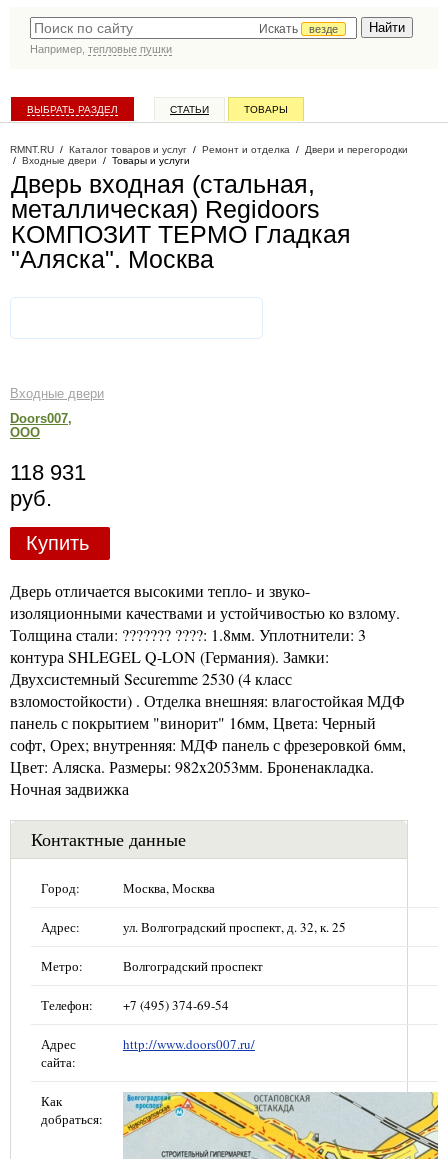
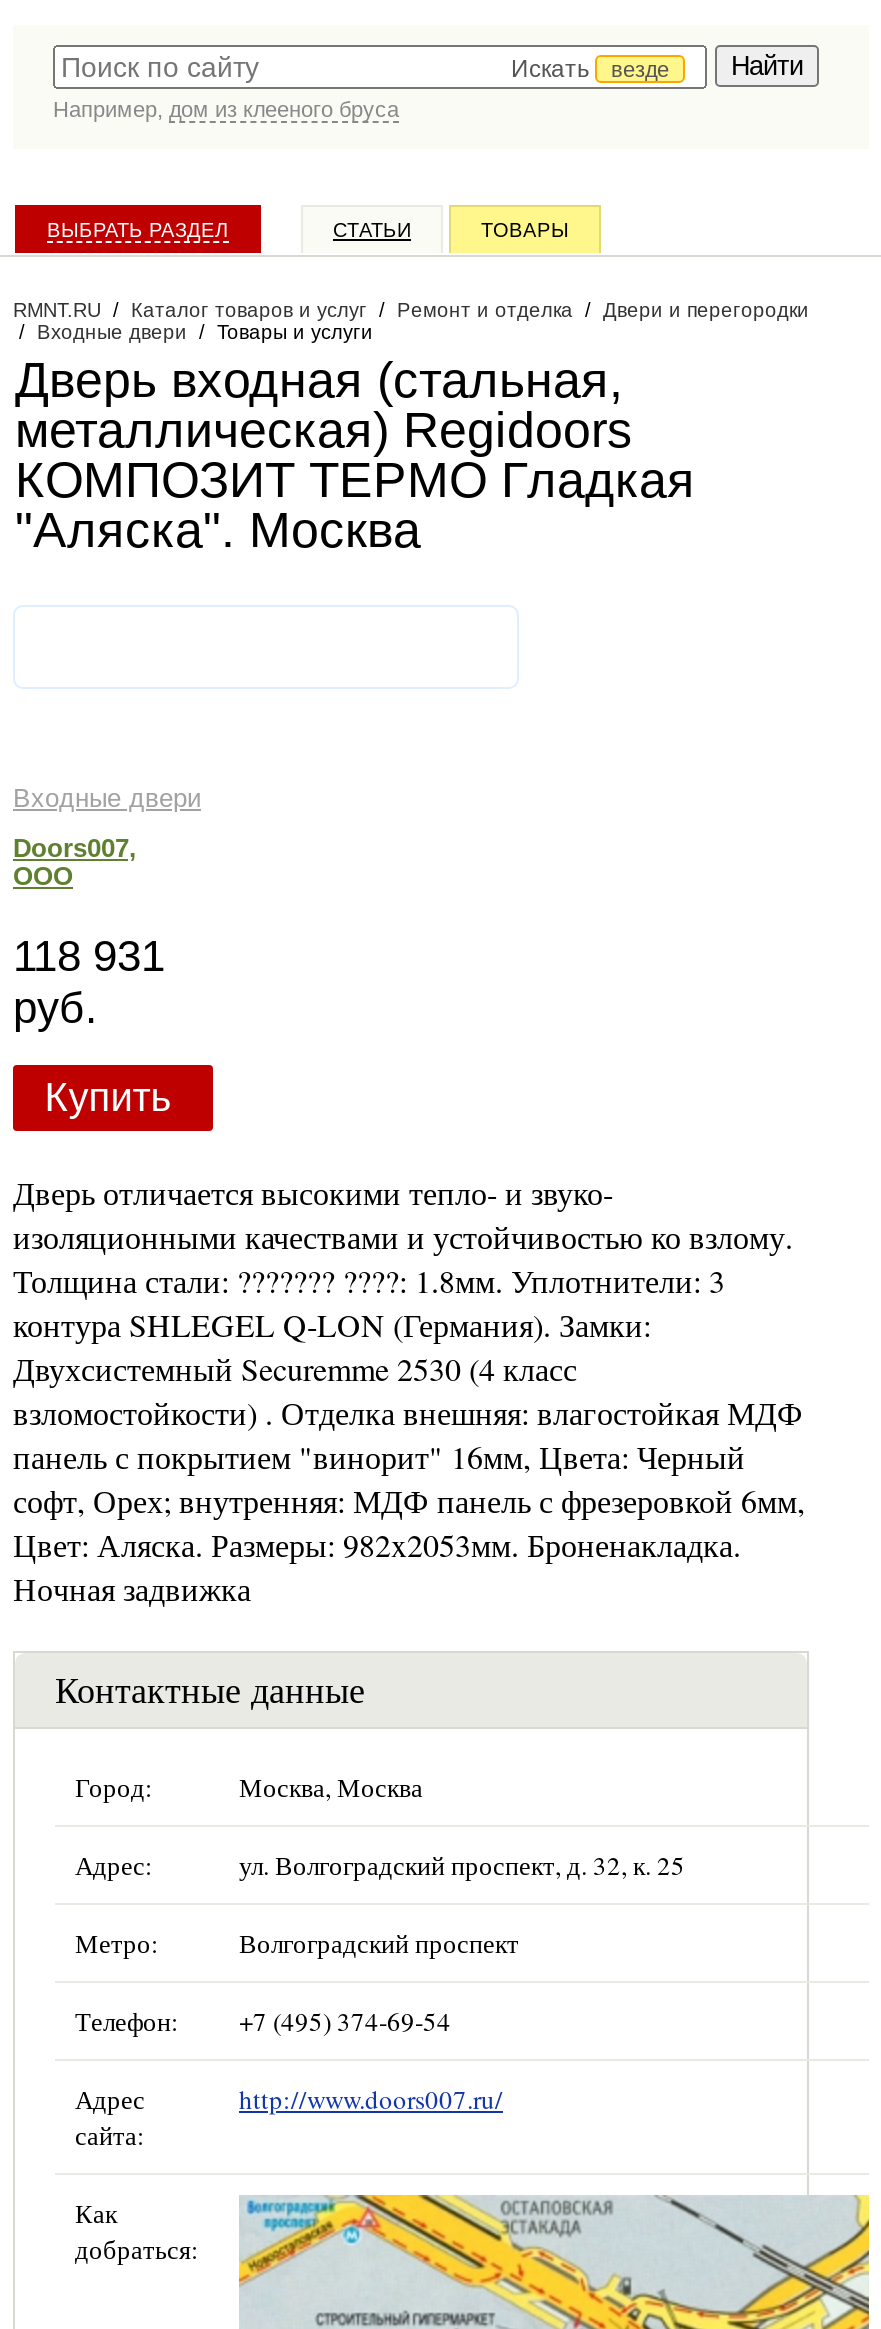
[30,43,172,55] Например, тепловые пушки -> [53,97,399,121] Например, дом из клееного бруса

